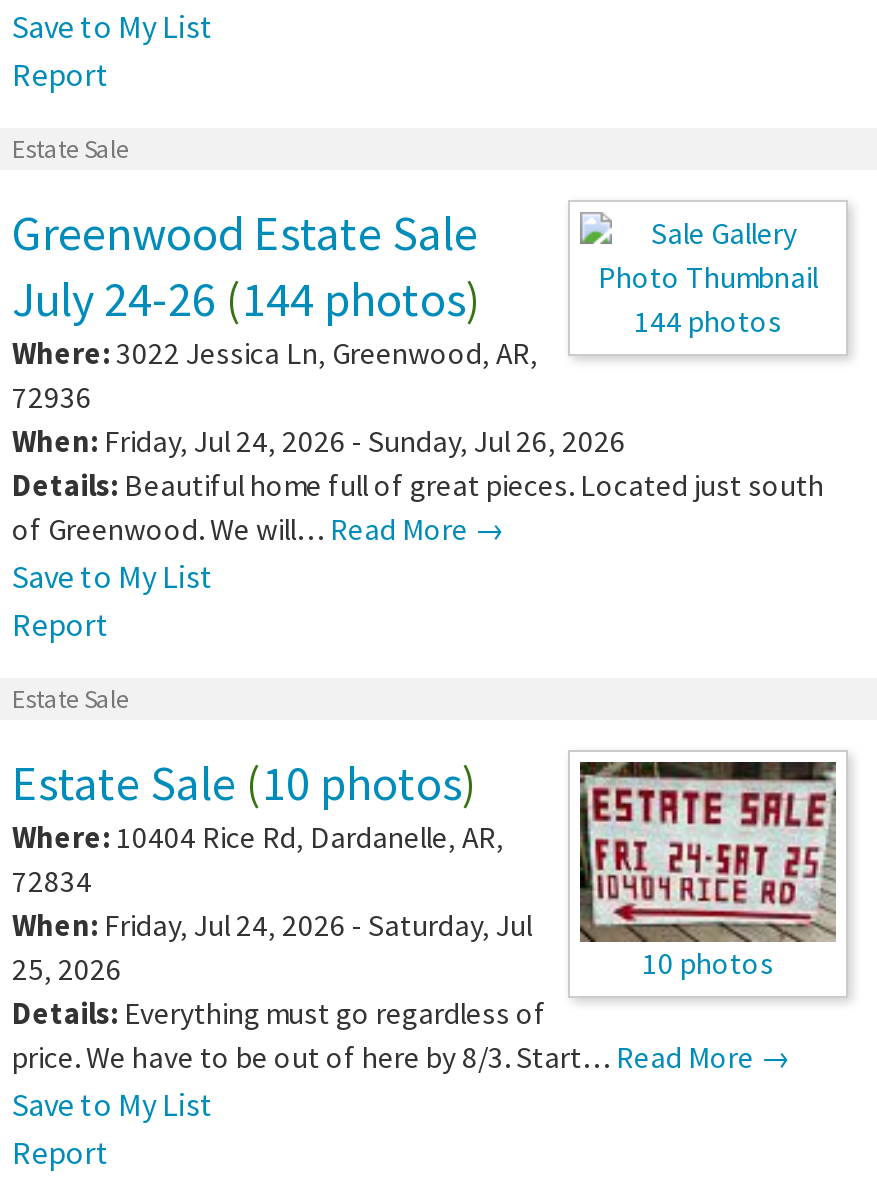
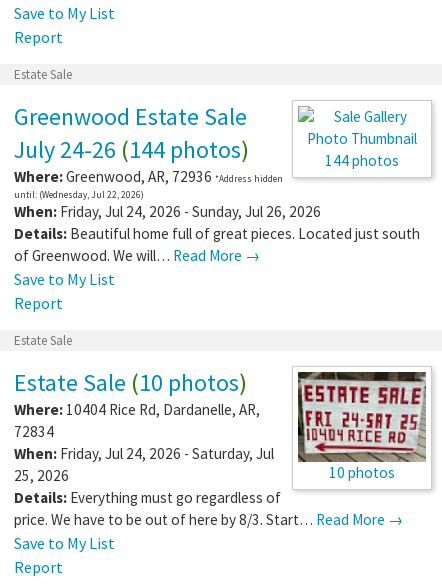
[12,334,538,416] Where: 3022 Jessica Ln, Greenwood, AR, | 72936 -> [14,167,283,200] Where: Greenwood, AR, 72936 *Address hidden | until: (Wednesday, Jul 22, 2026)

